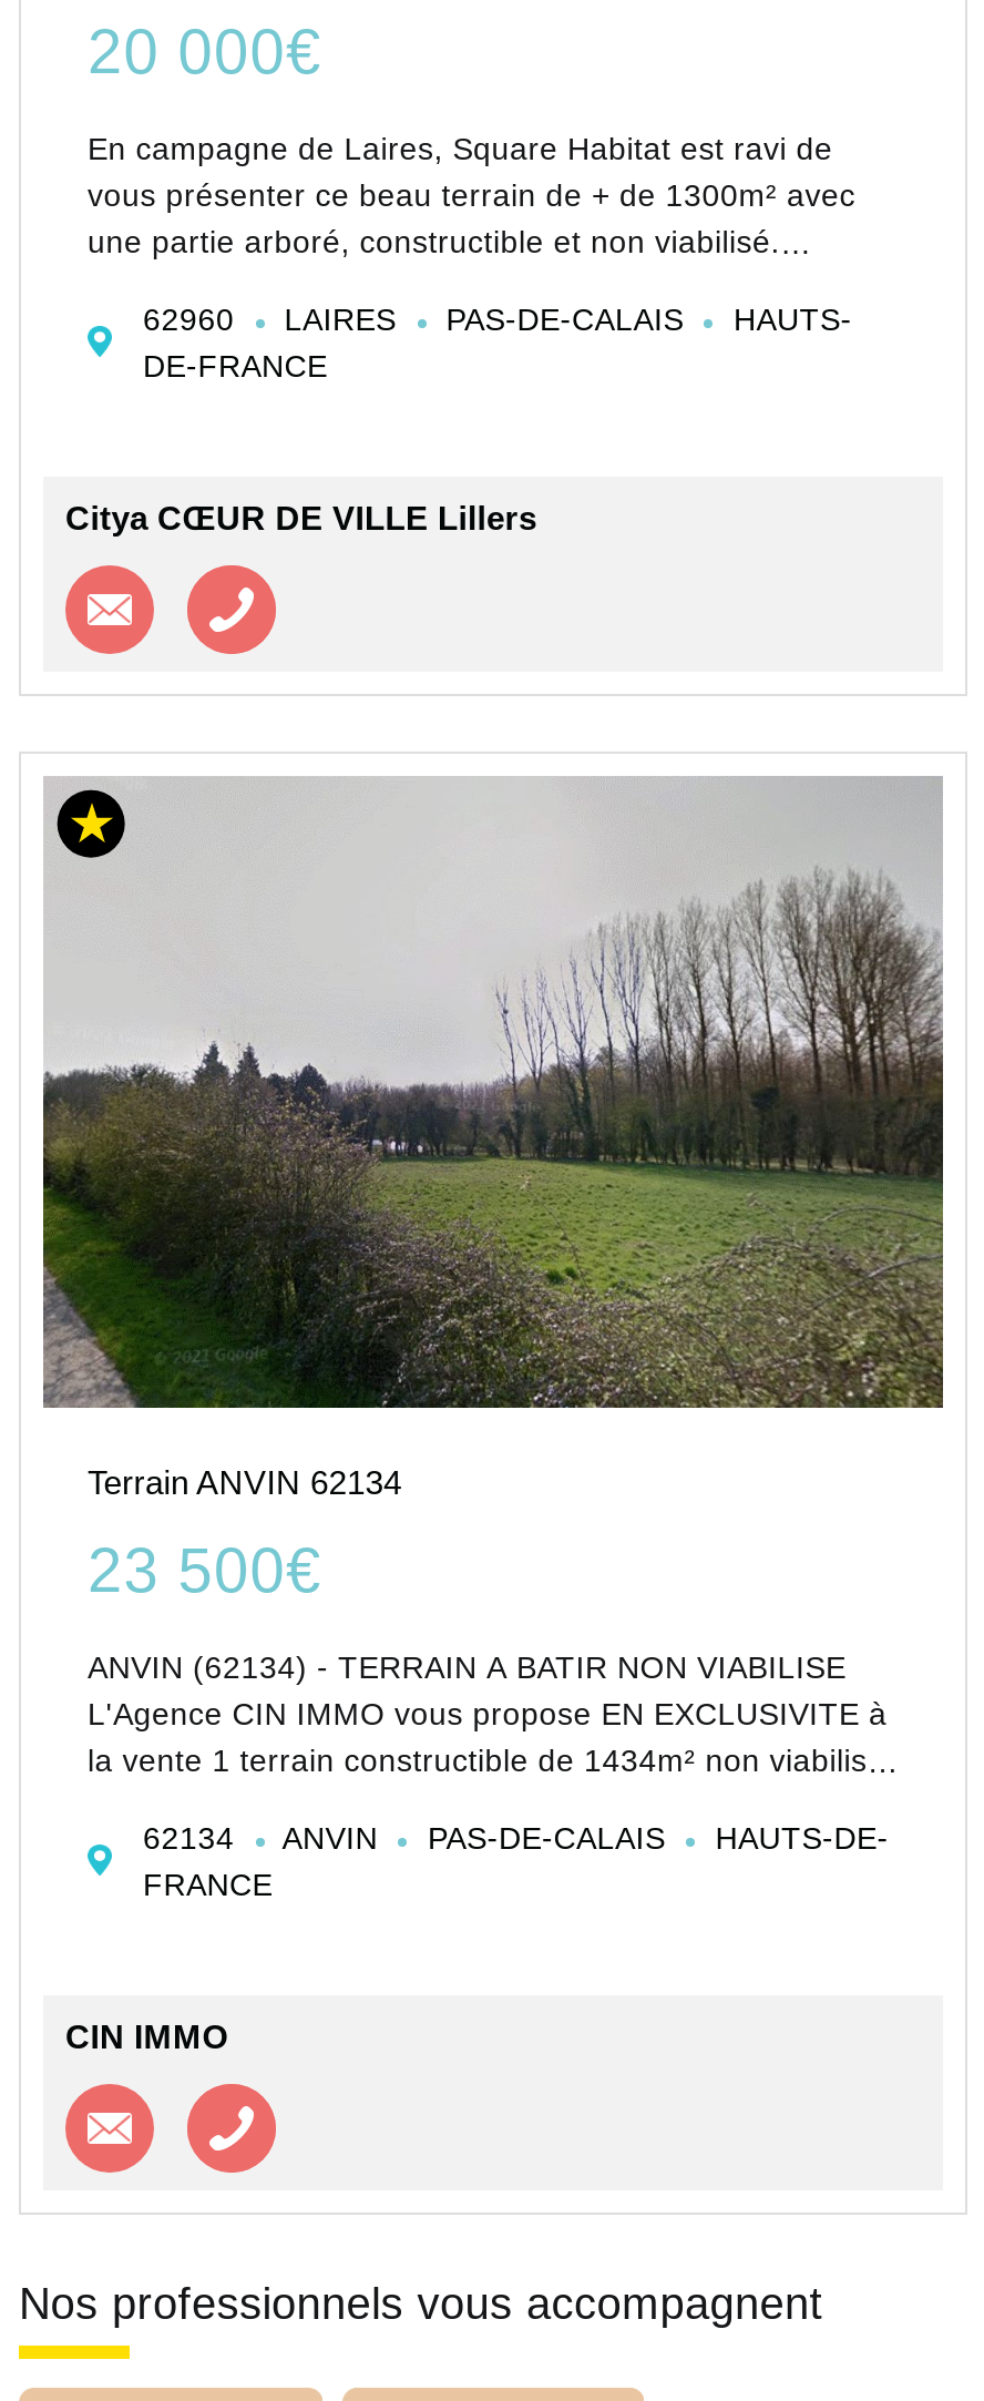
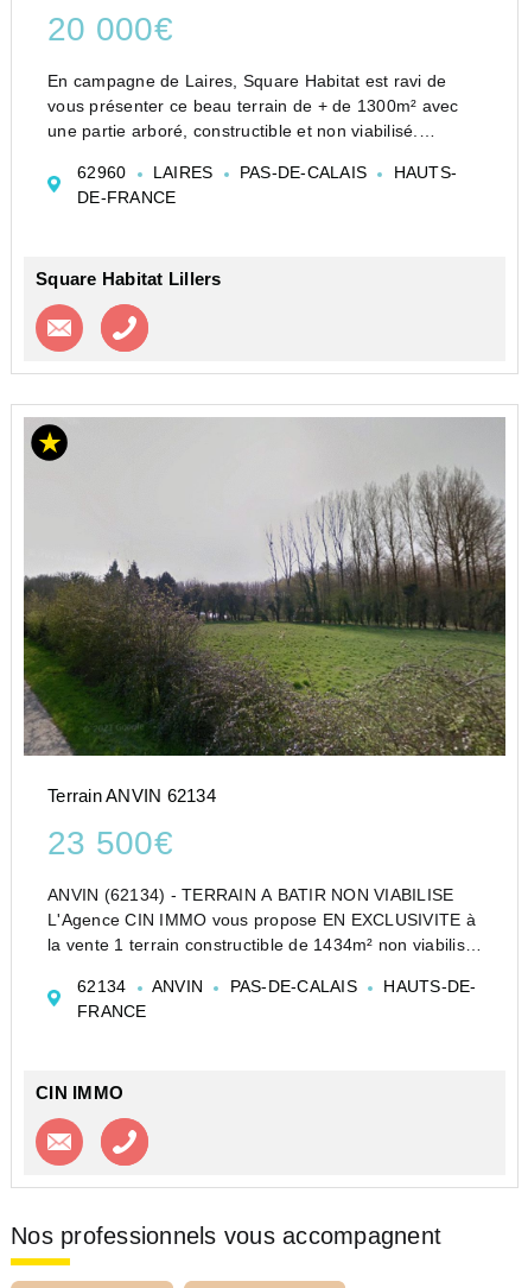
[65,500,537,538] Citya CŒUR DE VILLE Lillers -> [36,269,221,289] Square Habitat Lillers

